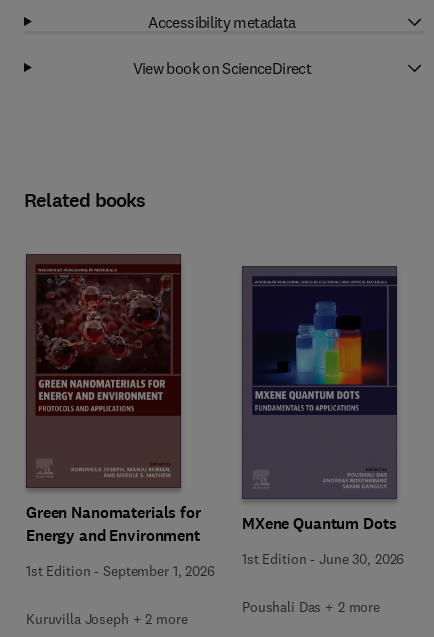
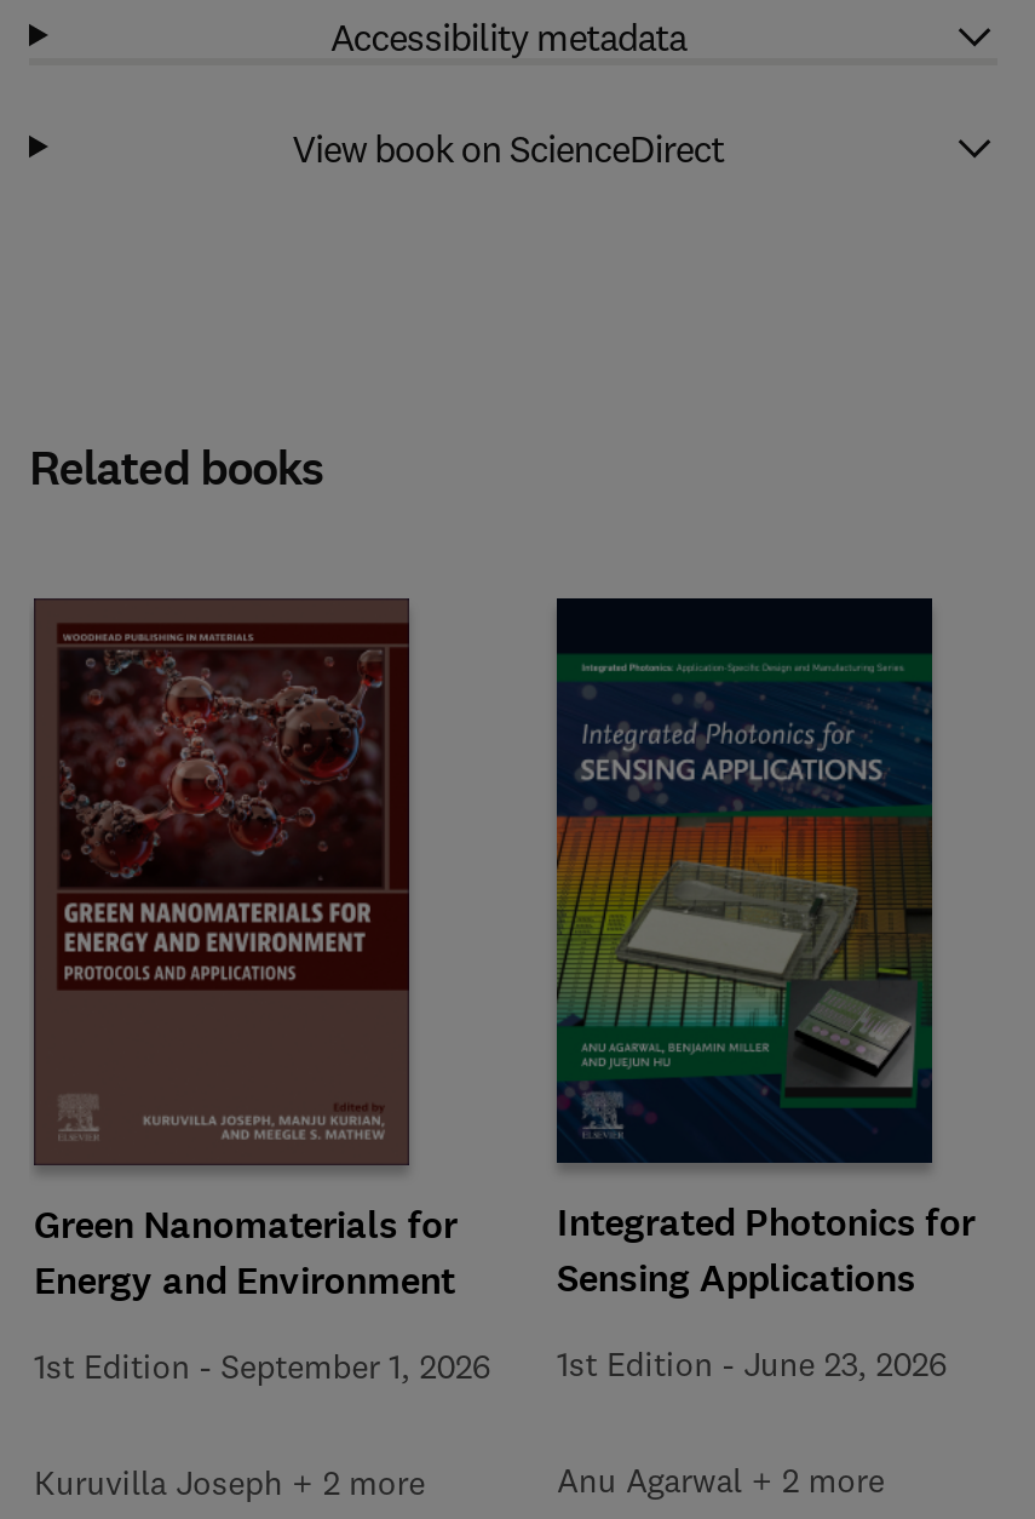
[241,254,398,533] [image] | MXene Quantum Dots -> [554,596,975,1303] [image] | Integrated Photonics for | Sensing Applications
[242,549,404,567] 1st Edition - June 30, 2026 -> [557,1342,947,1386] 1st Edition - June 23, 2026
[242,597,380,615] Poushali Das + 2 more -> [557,1458,884,1502] Anu Agarwal + 2 more

